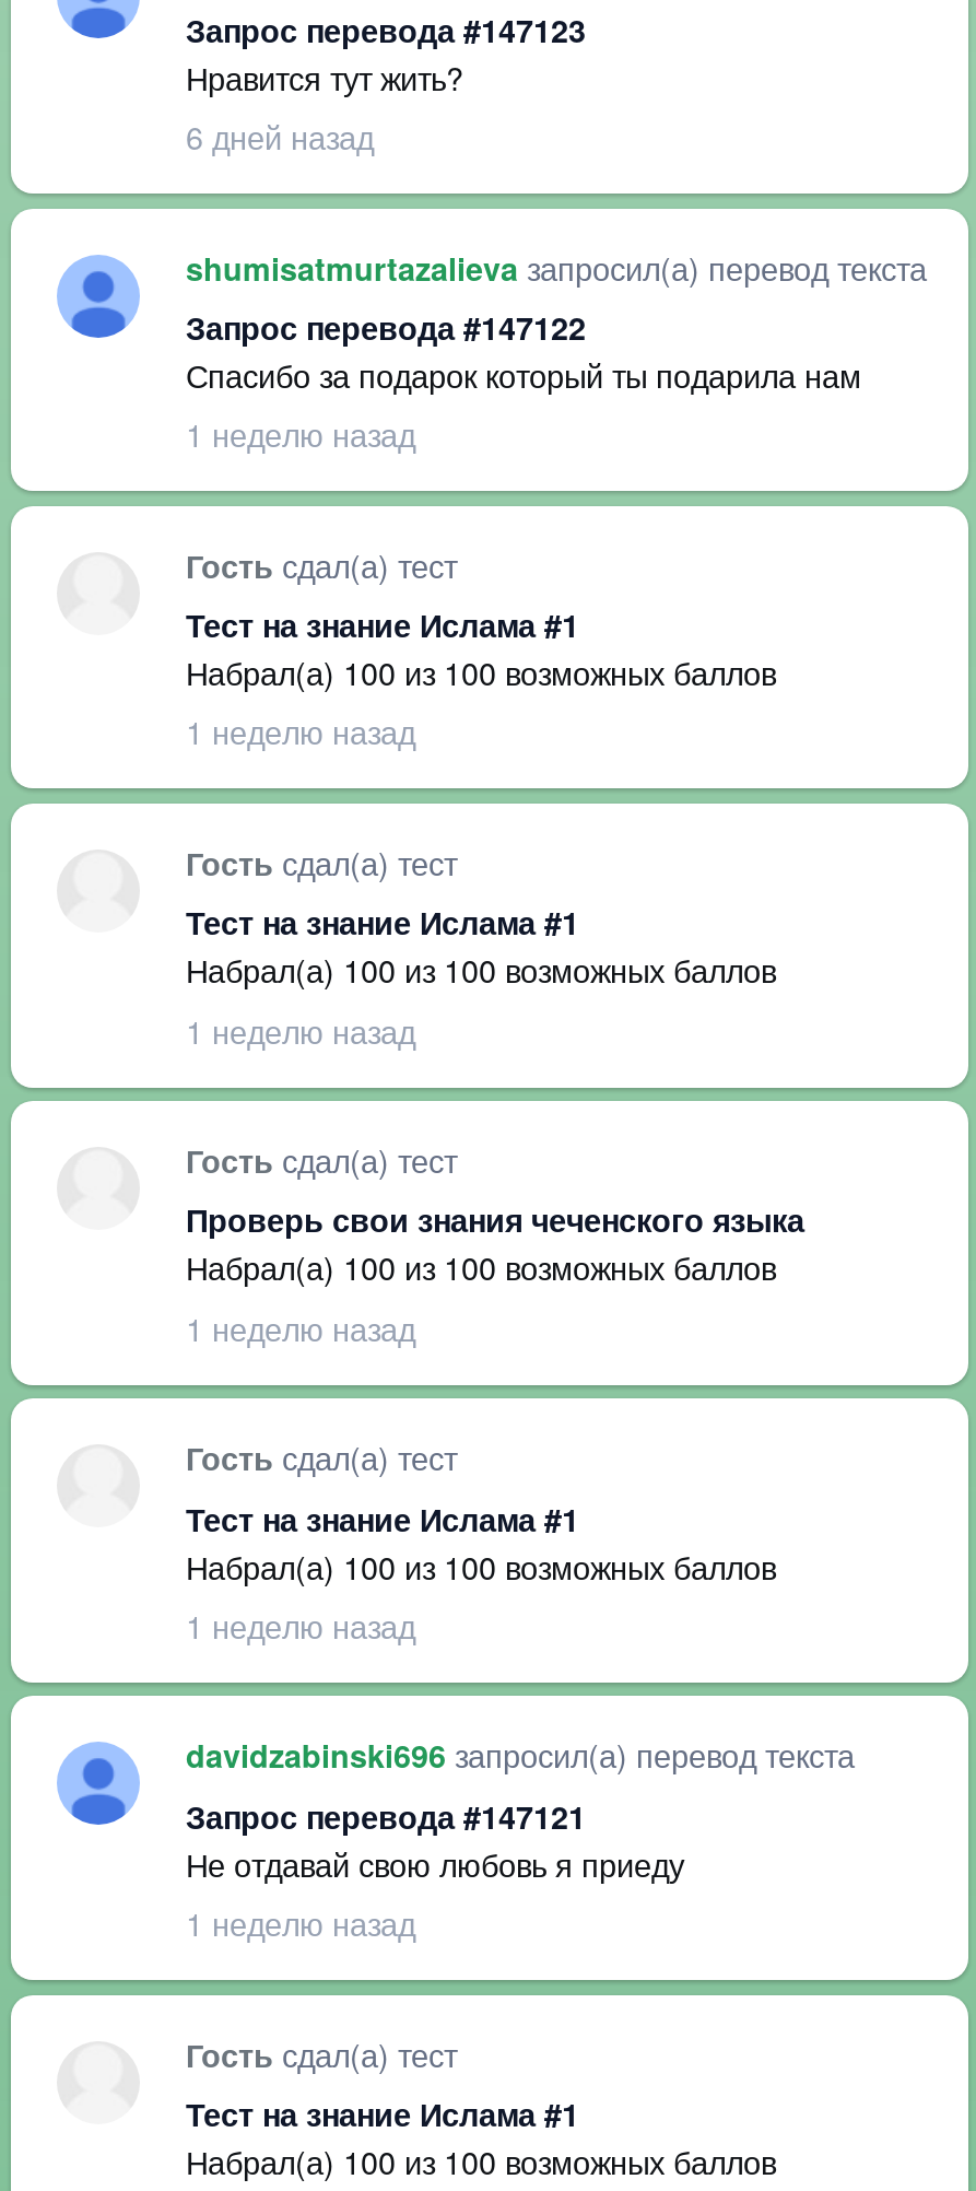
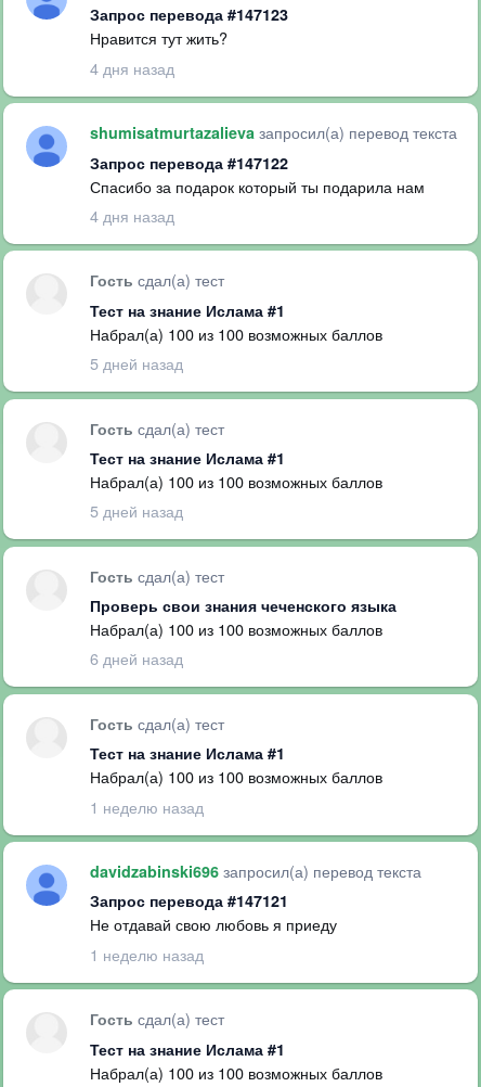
[186,113,374,159] 6 дней назад -> [90,56,174,79] 4 дня назад
[186,411,415,457] 1 неделю назад -> [90,204,174,227] 4 дня назад
[186,709,415,755] 1 неделю назад -> [90,352,183,374] 5 дней назад
[186,1007,415,1052] 1 неделю назад -> [90,499,183,522] 5 дней назад
[186,1304,415,1350] 1 неделю назад -> [90,647,183,670] 6 дней назад

